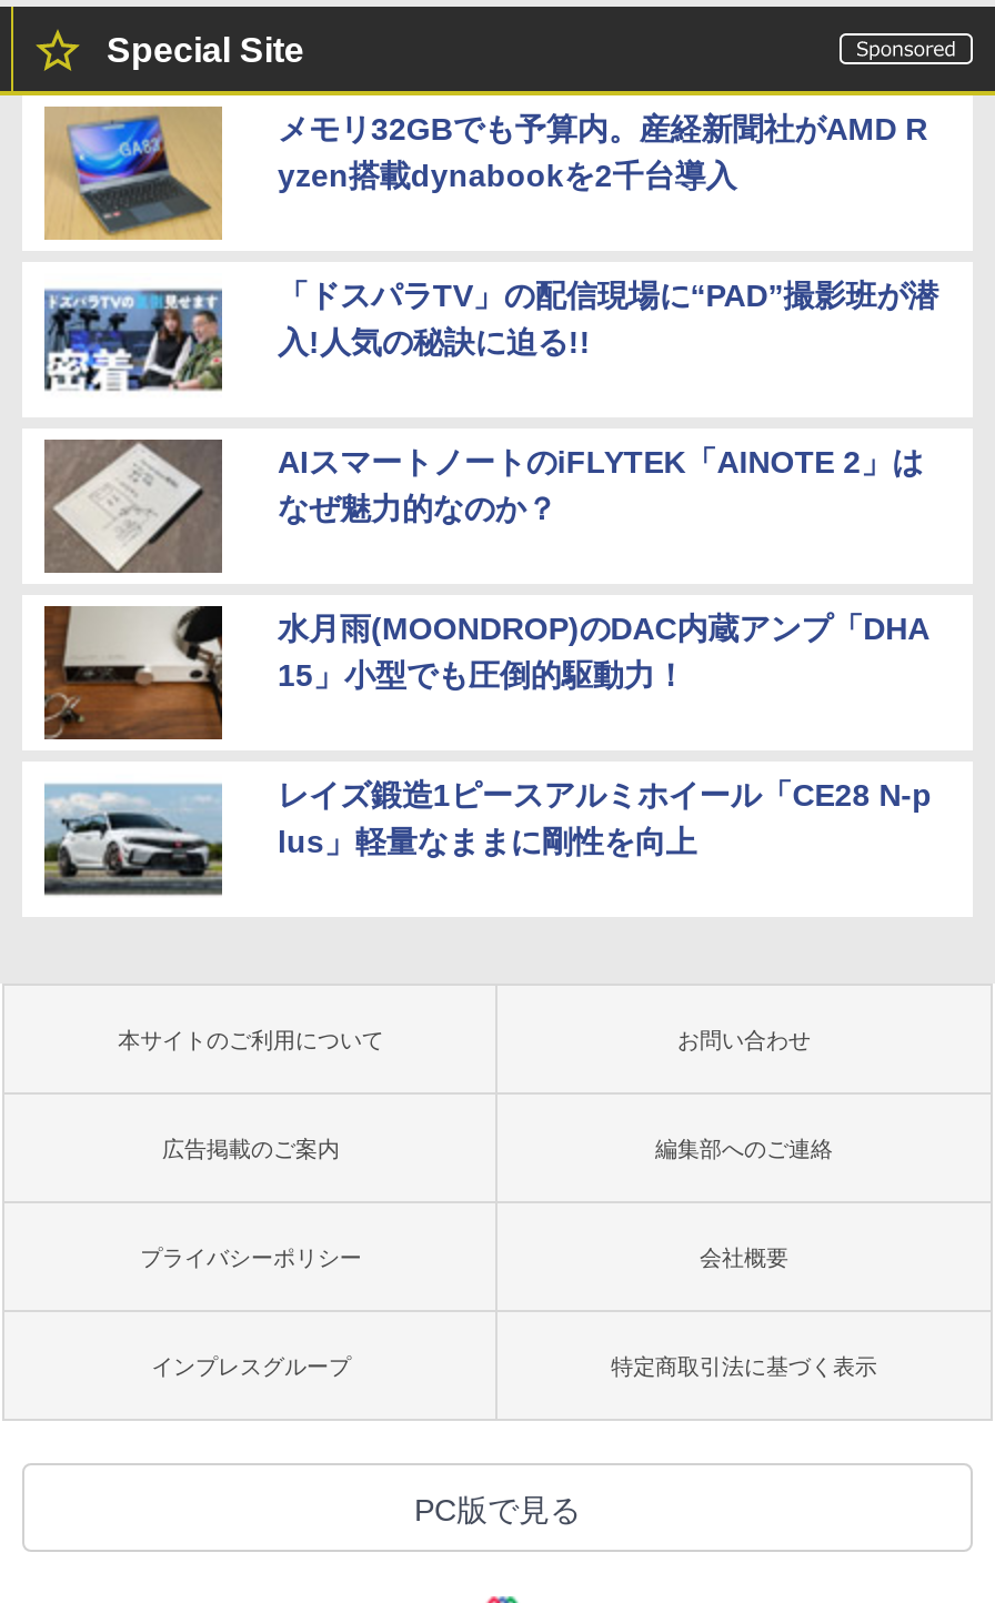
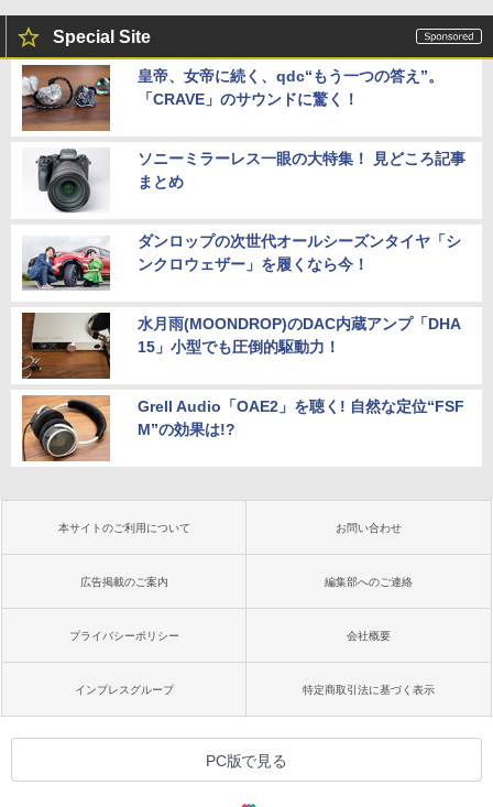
[42,104,928,240] [image] | メモリ32GBでも予算内。産経新聞社がAMD R | yzen搭載dynabookを2千台導入 -> [21,64,443,131] [image] | 皇帝、女帝に続く、qdc“もう一つの答え”。 | 「CRAVE」のサウンドに驚く！
[42,275,939,404] [image] | 「ドスパラTV」の配信現場に“PAD”撮影班が潜 | 入!人気の秘訣に迫る!! -> [22,148,465,214] [image] | ソニーミラーレス一眼の大特集！ 見どころ記事 | まとめ
[42,437,923,575] [image] | AIスマートノートのiFLYTEK「AINOTE 2」は | なぜ魅力的なのか？ -> [22,230,461,296] [image] | ダンロップの次世代オールシーズンタイヤ「シ | ンクロウェザー」を履くなら今！
[42,773,932,906] [image] | レイズ鍛造1ピースアルミホイール「CE28 N-p | lus」軽量なままに剛性を向上 -> [21,394,464,462] [image] | Grell Audio「OAE2」を聴く! 自然な定位“FSF | M”の効果は!?

